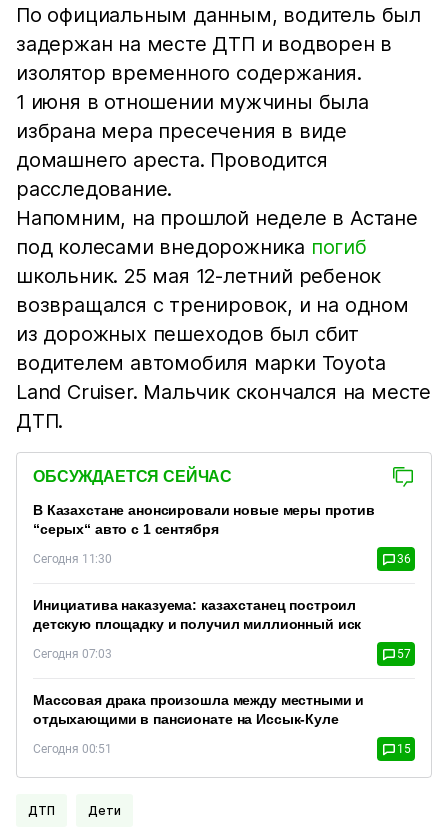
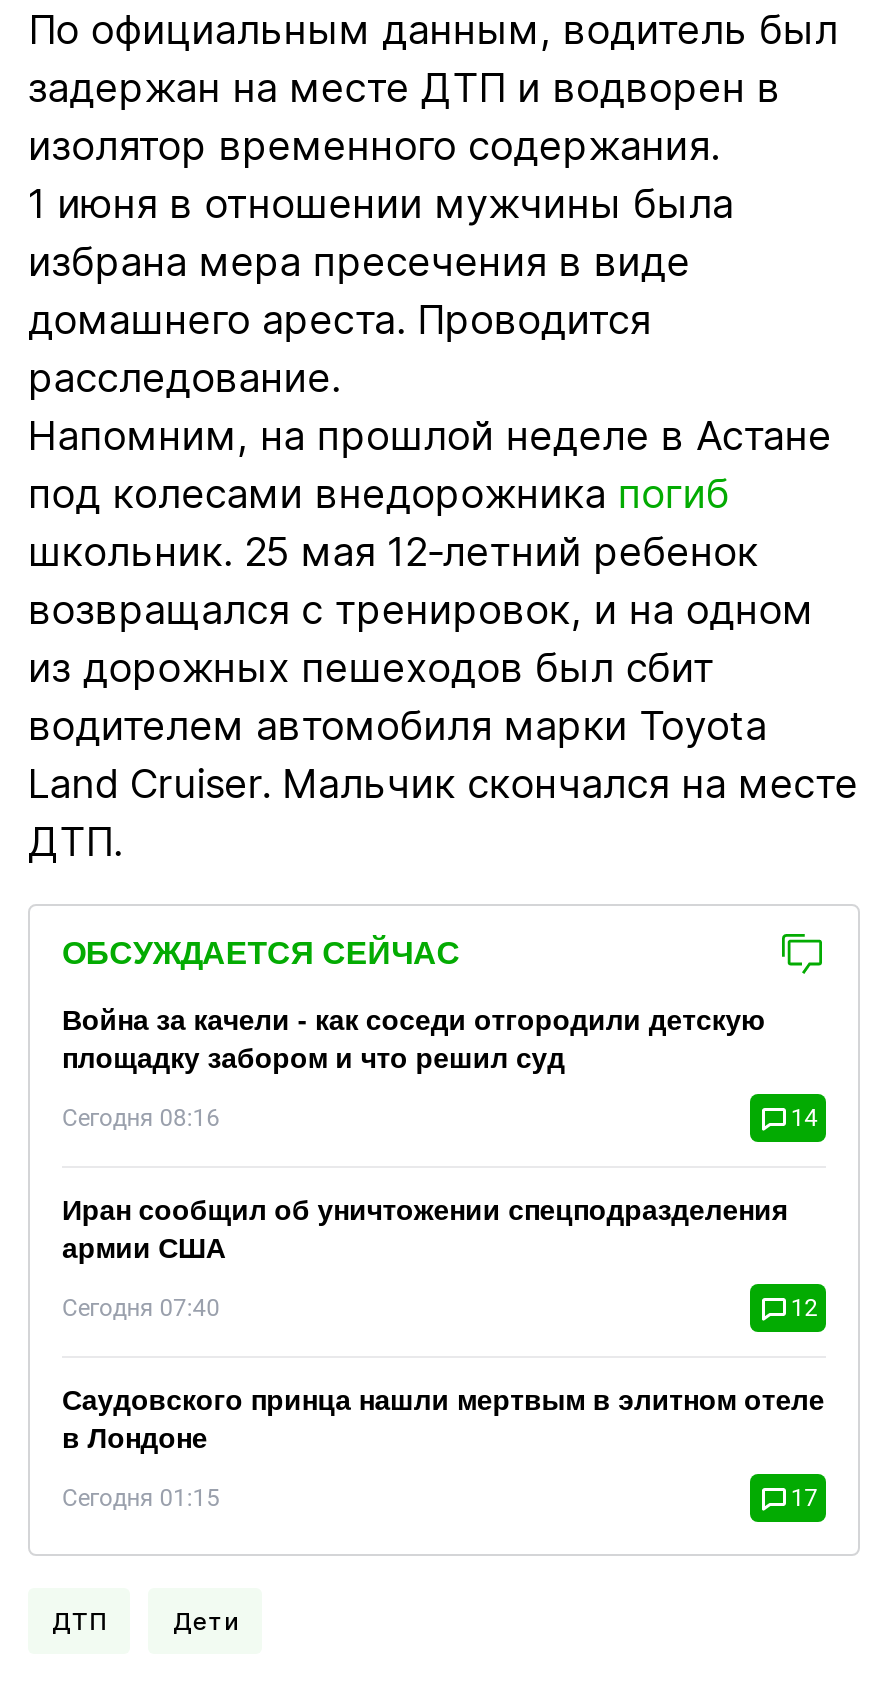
[33,502,375,537] В Казахстане анонсировали новые меры против | “серых“ авто с 1 сентября -> [62,1004,765,1074] Война за качели - как соседи отгородили детскую | площадку забором и что решил суд
[33,552,411,566] Сегодня 11:30 | 36 -> [62,1104,818,1132] Сегодня 08:16 | 14
[33,597,361,632] Инициатива наказуема: казахстанец построил | детскую площадку и получил миллионный иск -> [62,1194,787,1264] Иран сообщил об уничтожении спецподразделения | армии США
[33,647,411,661] Сегодня 07:03 | 57 -> [62,1294,818,1322] Сегодня 07:40 | 12
[33,692,364,727] Массовая драка произошла между местными и | отдыхающими в пансионате на Иссык-Куле -> [62,1384,825,1454] Саудовского принца нашли мертвым в элитном отеле | в Лондоне
[33,742,411,756] Сегодня 00:51 | 15 -> [62,1484,818,1512] Сегодня 01:15 | 17

